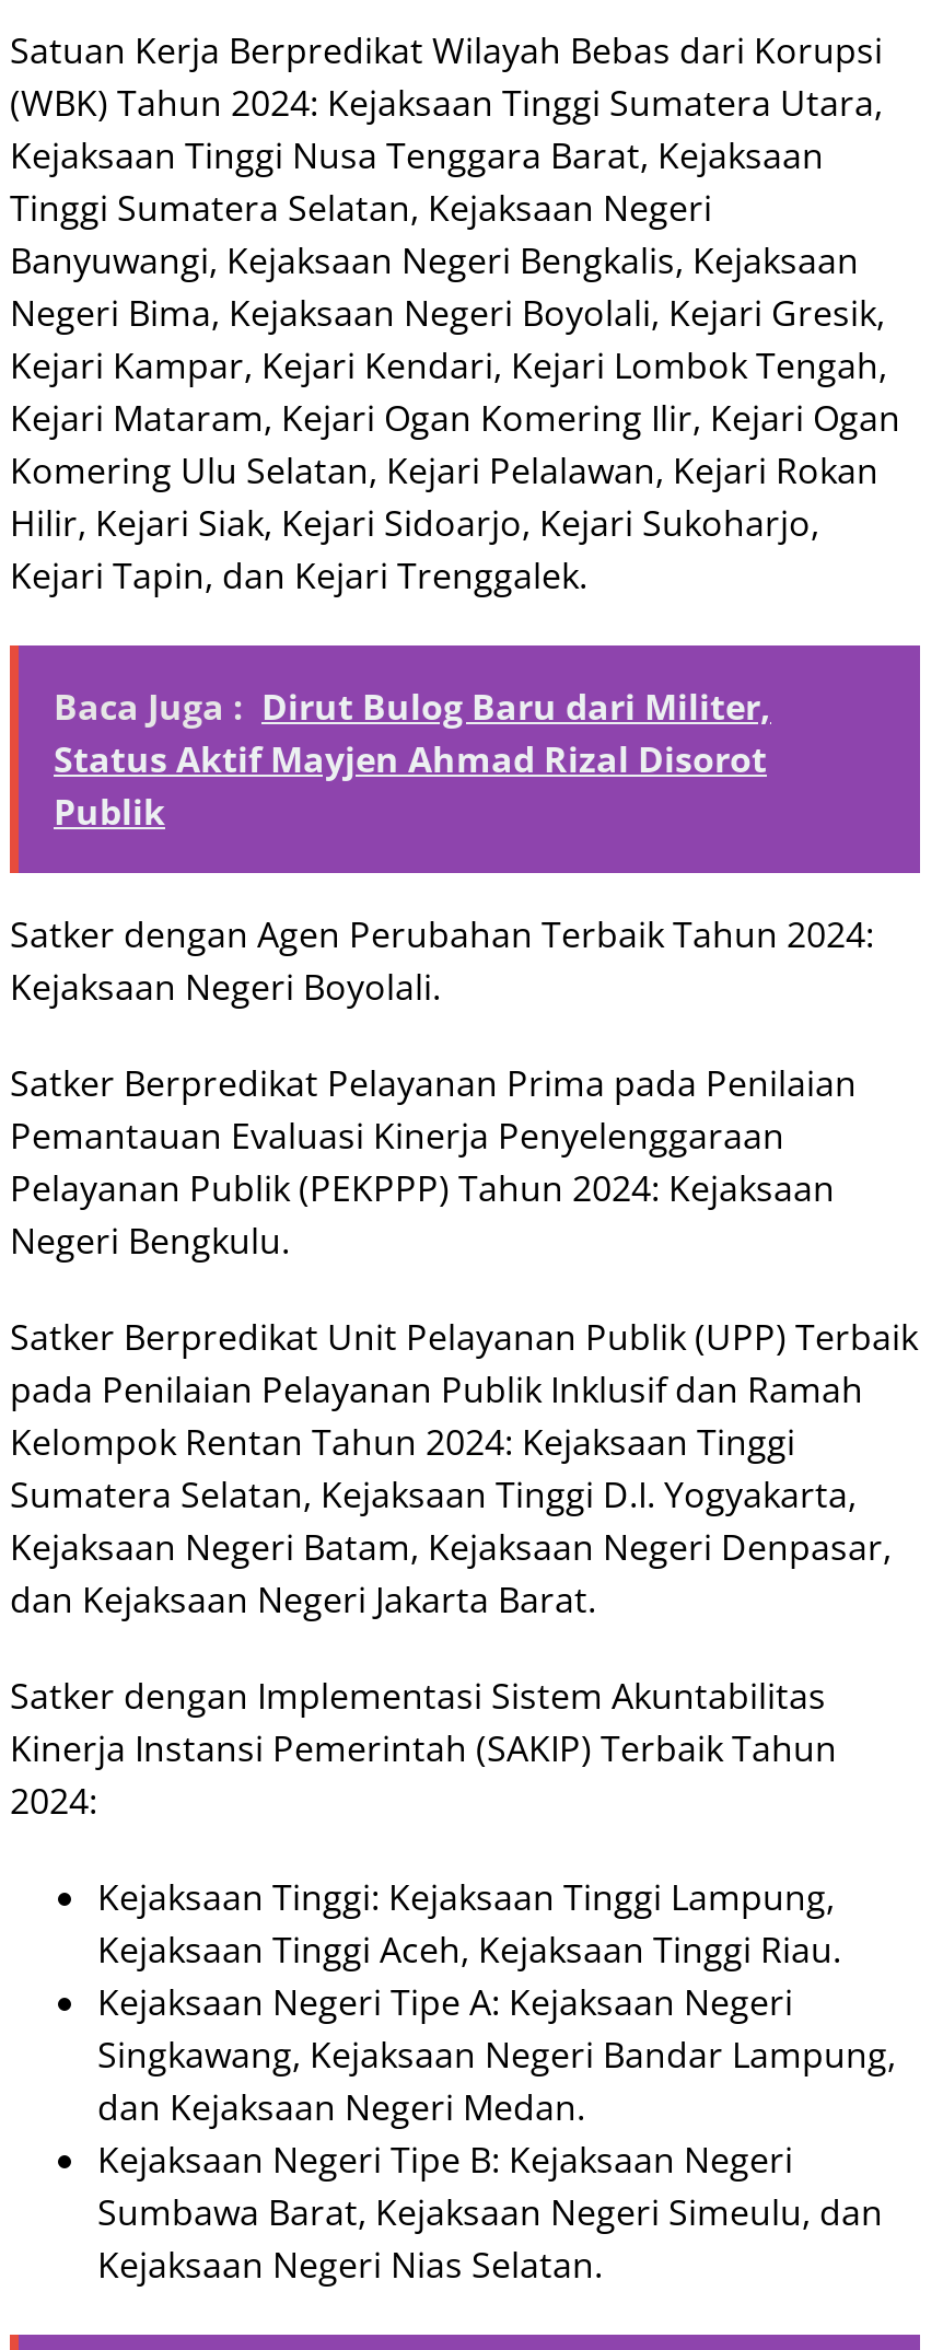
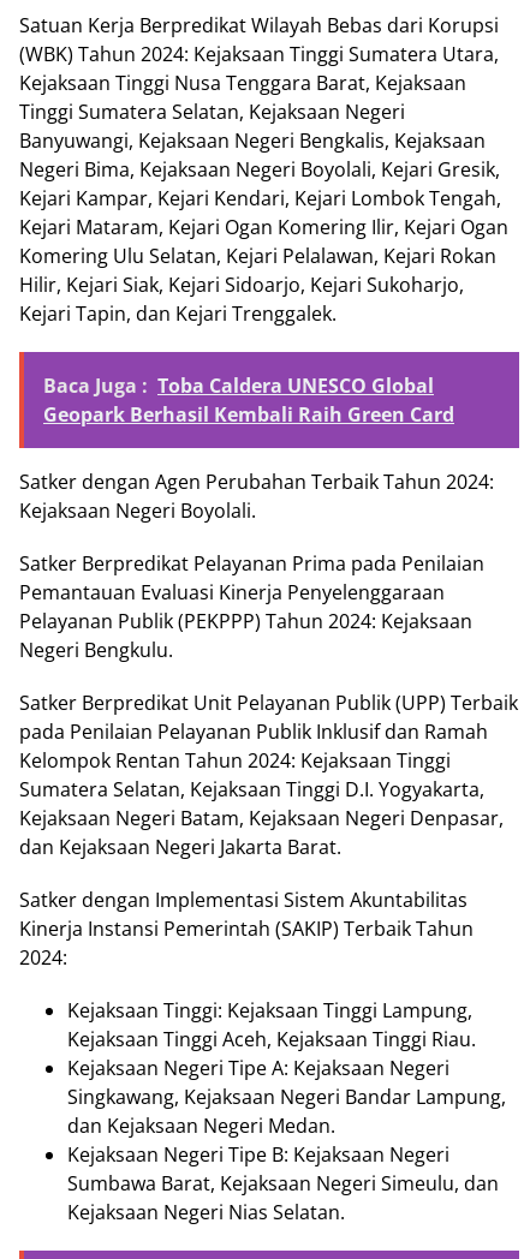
[54,682,771,836] Baca Juga : Dirut Bulog Baru dari Militer, | Status Aktif Mayjen Ahmad Rizal Disorot | Publik -> [43,372,454,428] Baca Juga : Toba Caldera UNESCO Global | Geopark Berhasil Kembali Raih Green Card

